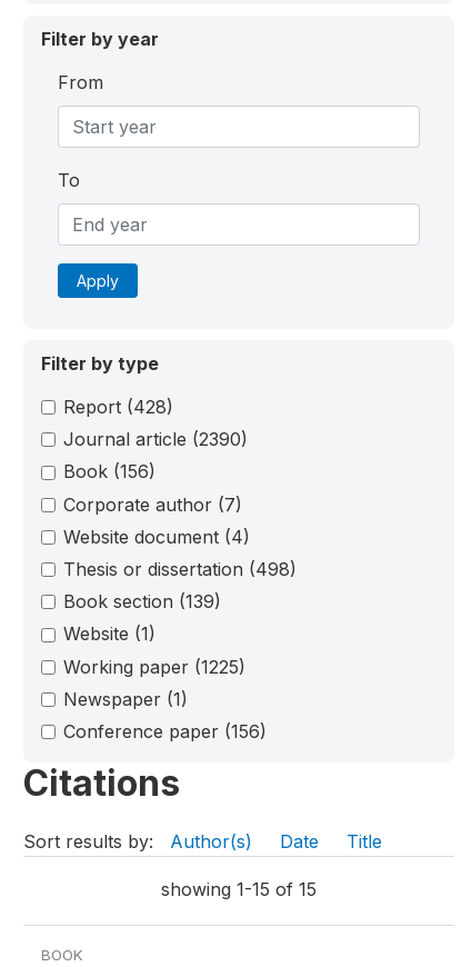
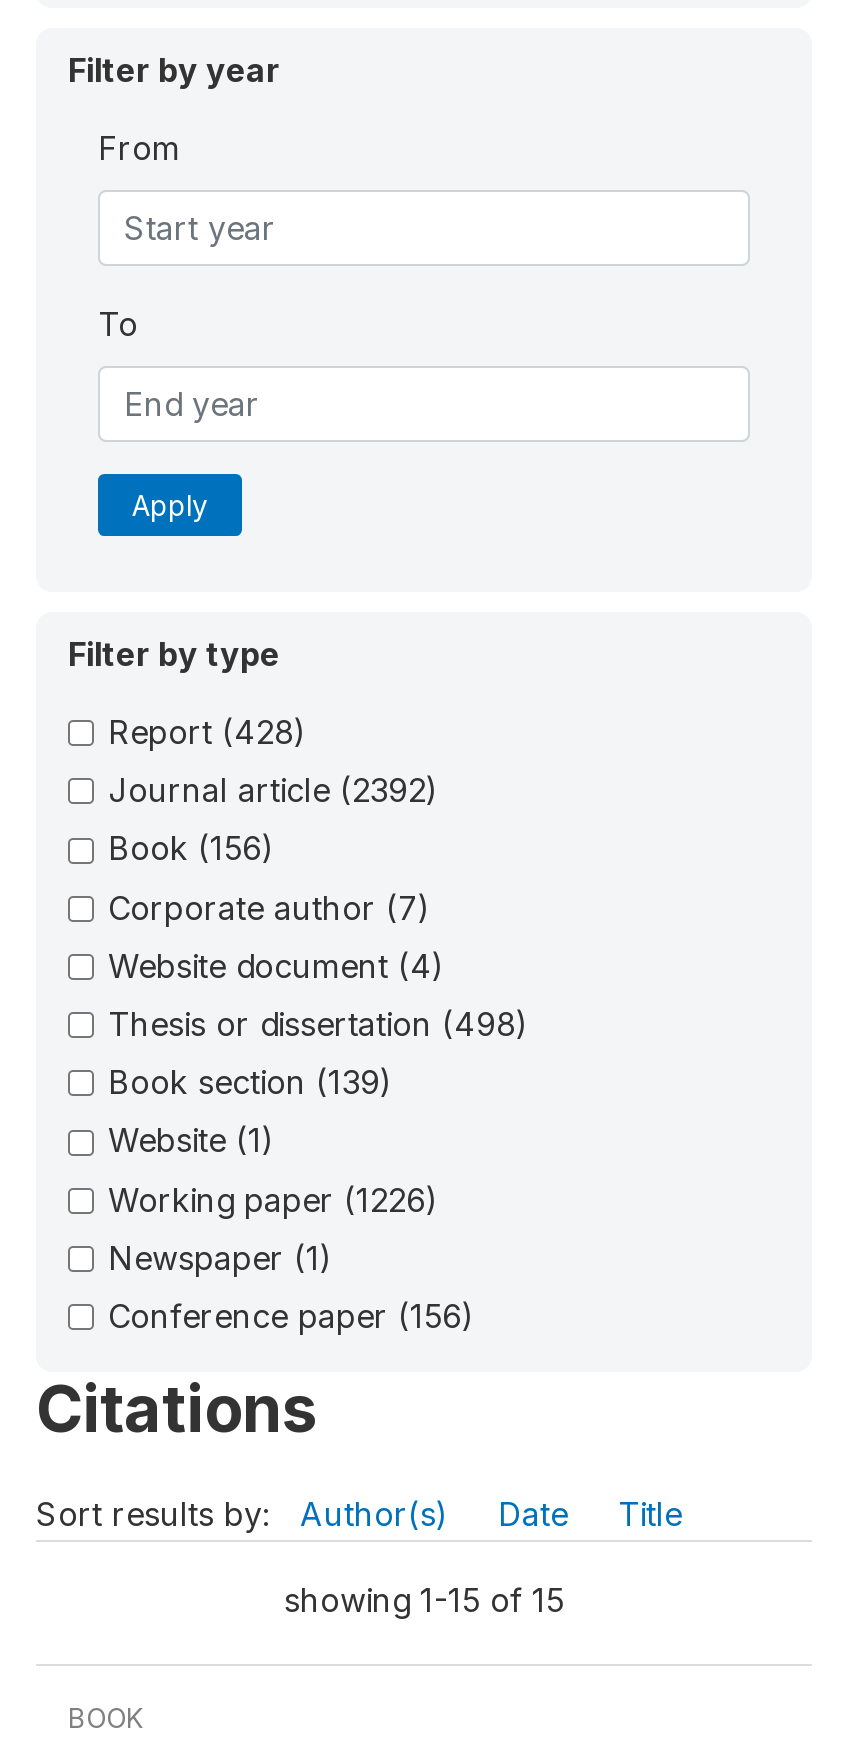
[63,428,248,450] Journal article (2390) -> [108,770,438,810] Journal article (2392)
[63,655,245,677] Working paper (1225) -> [108,1179,438,1219] Working paper (1226)

